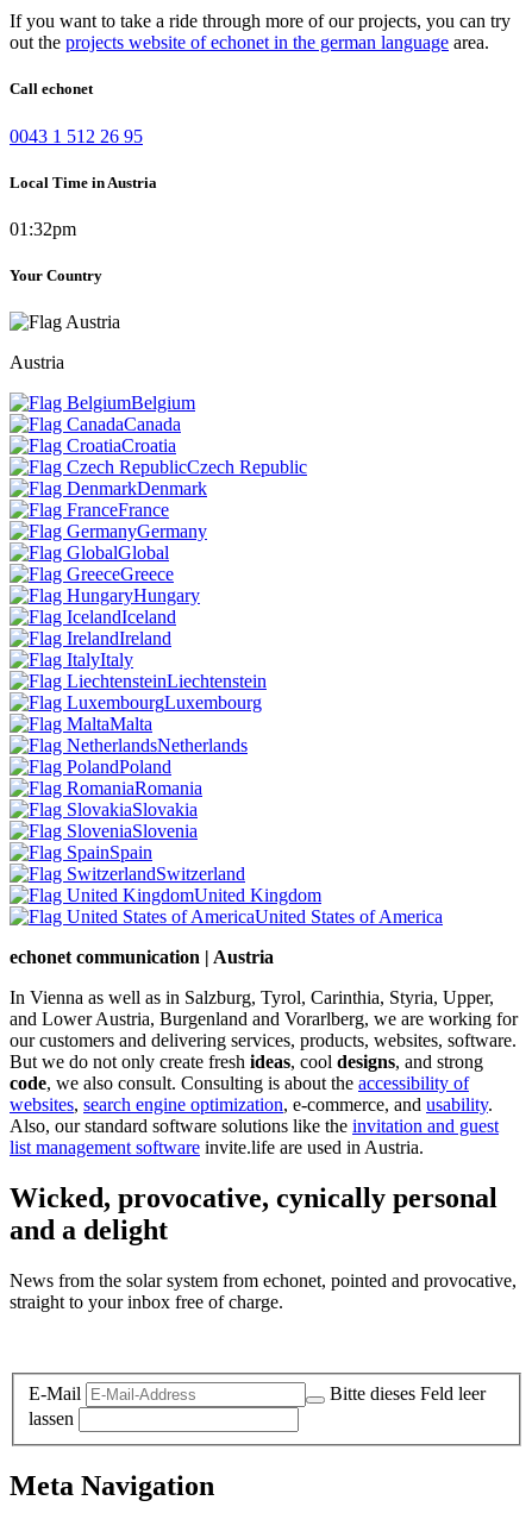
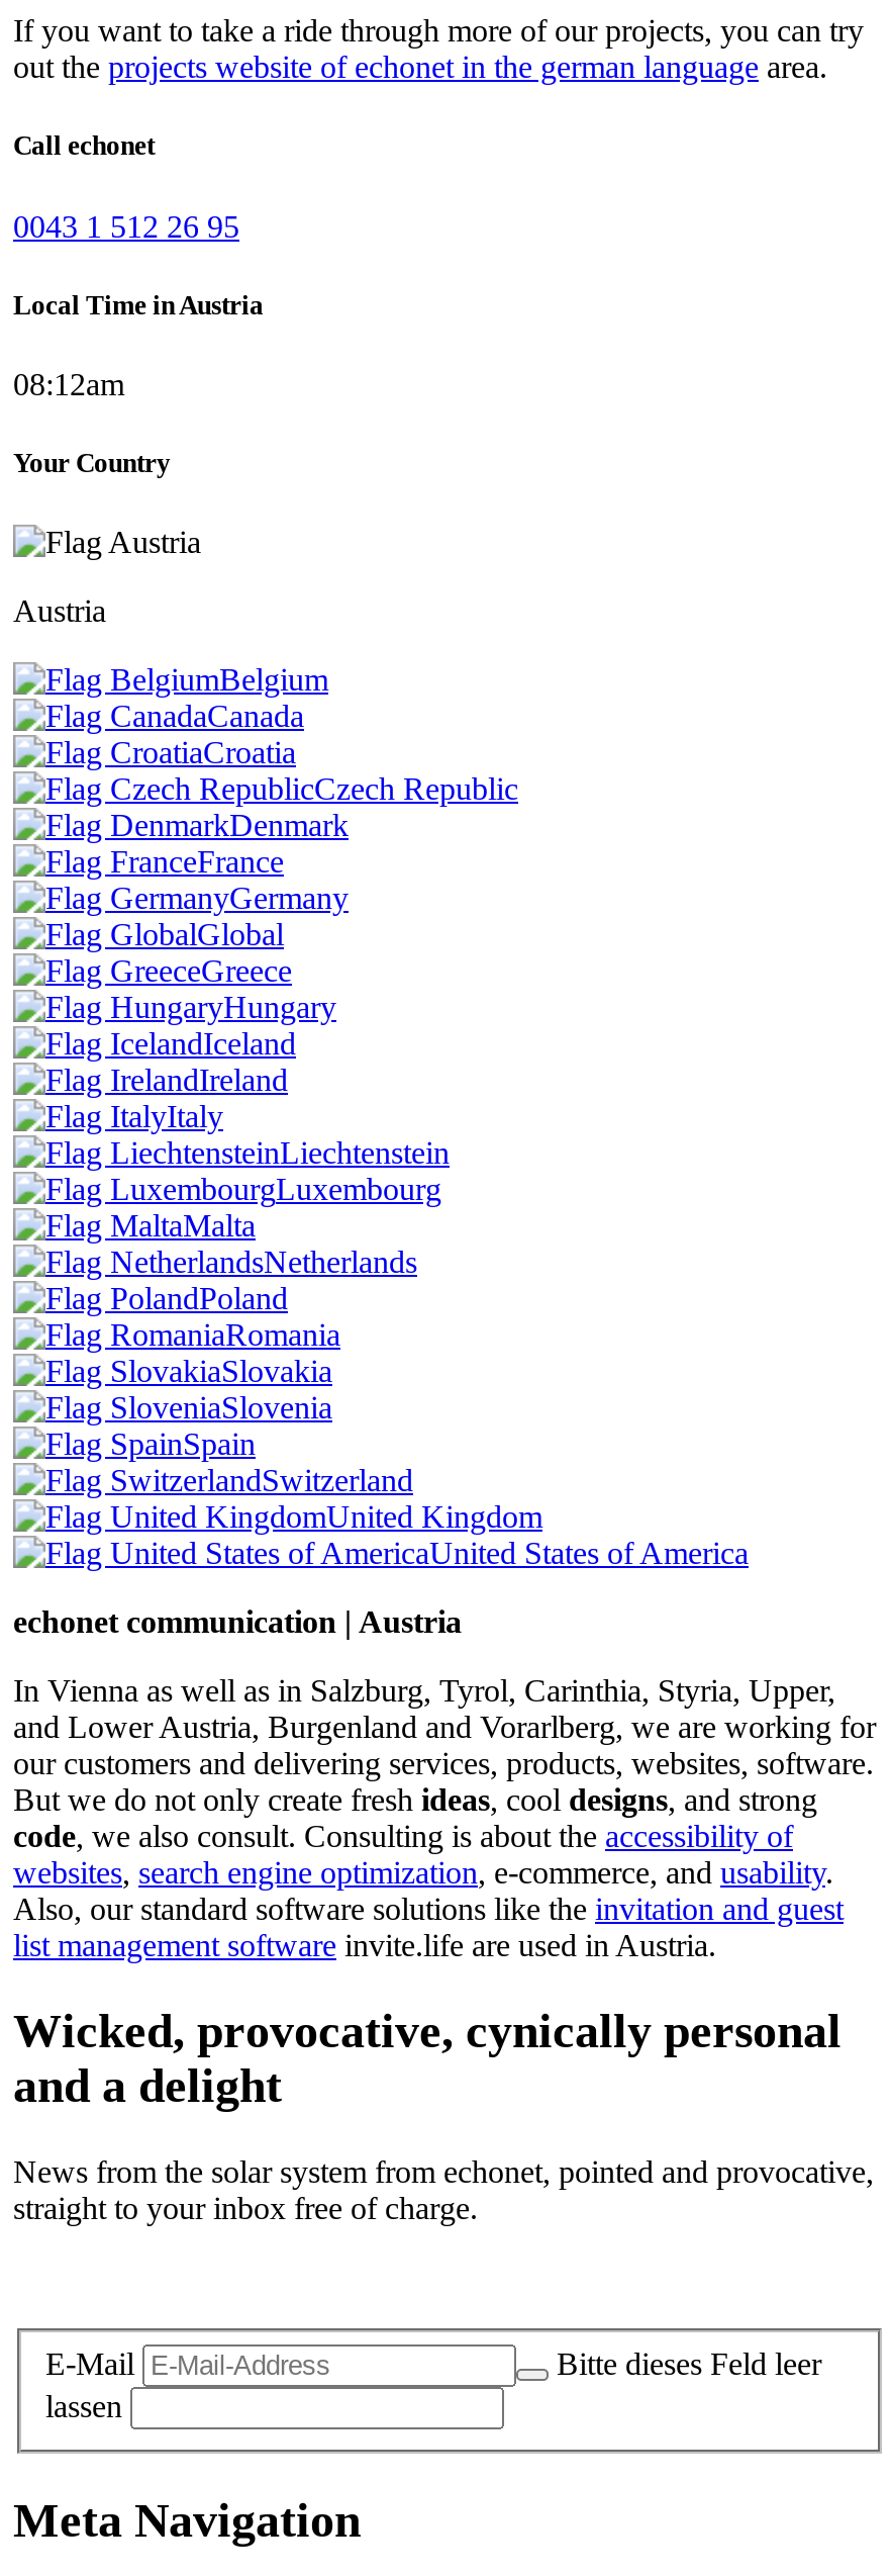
[10,219,76,239] 01:32pm -> [13,367,124,401] 08:12am

